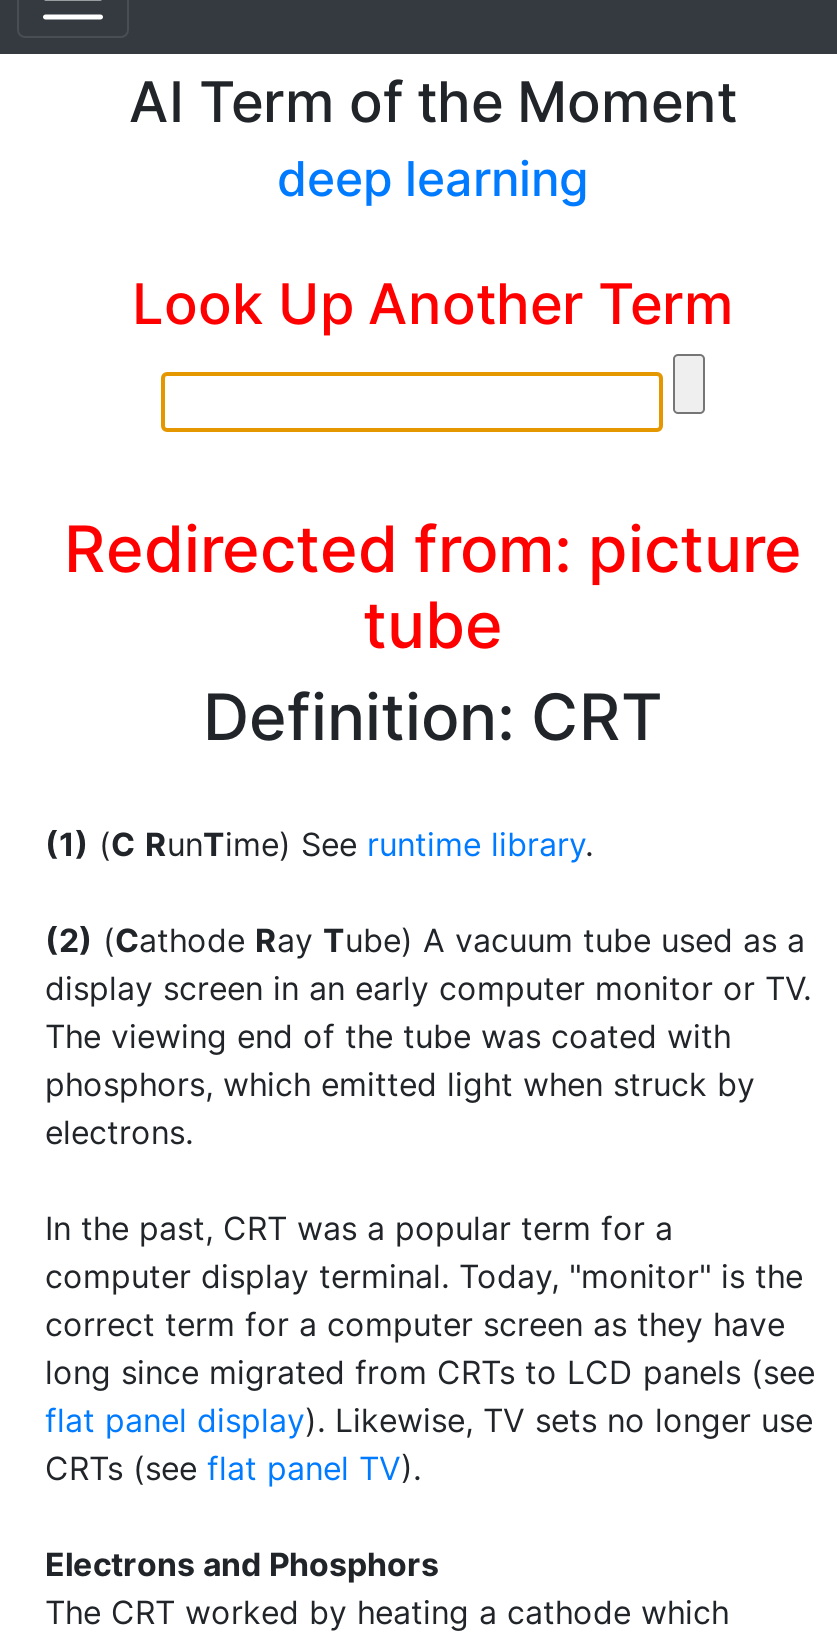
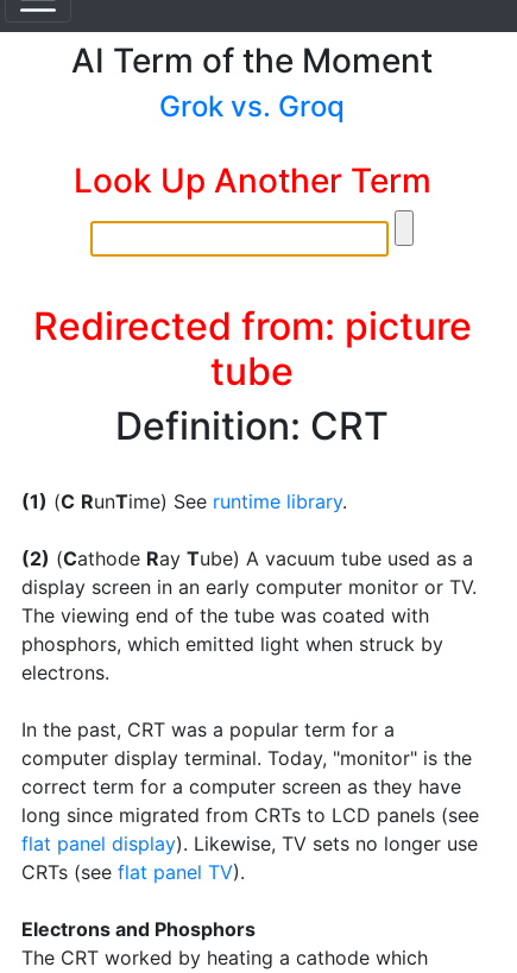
[277,150,589,208] deep learning -> [159,89,345,124] Grok vs. Groq

